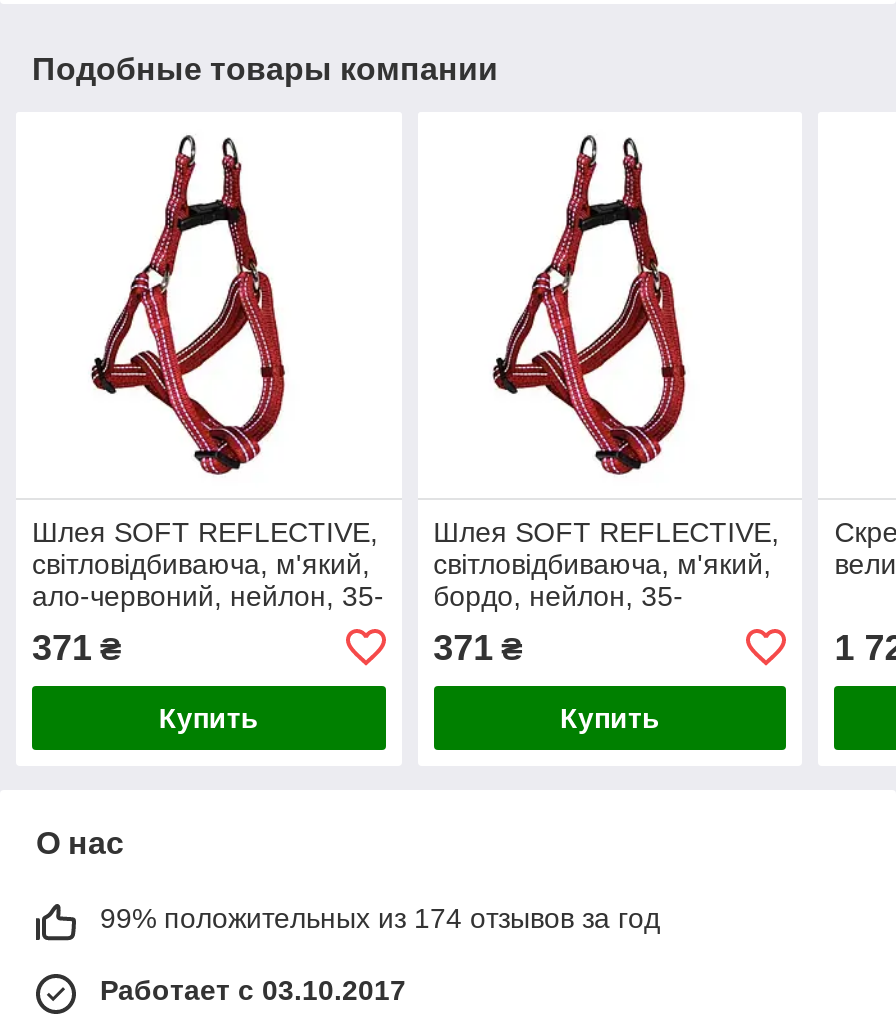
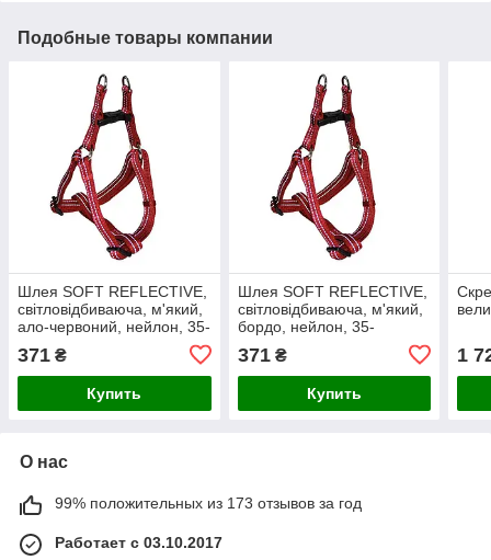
[100,902,660,934] 99% положительных из 174 отзывов за год -> [55,494,362,512] 99% положительных из 173 отзывов за год

